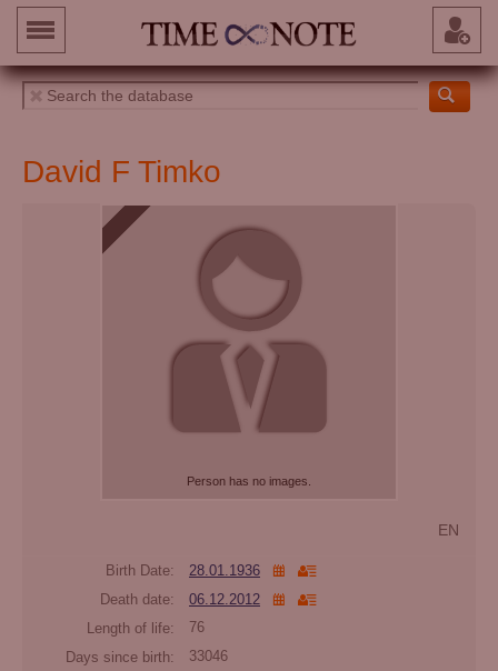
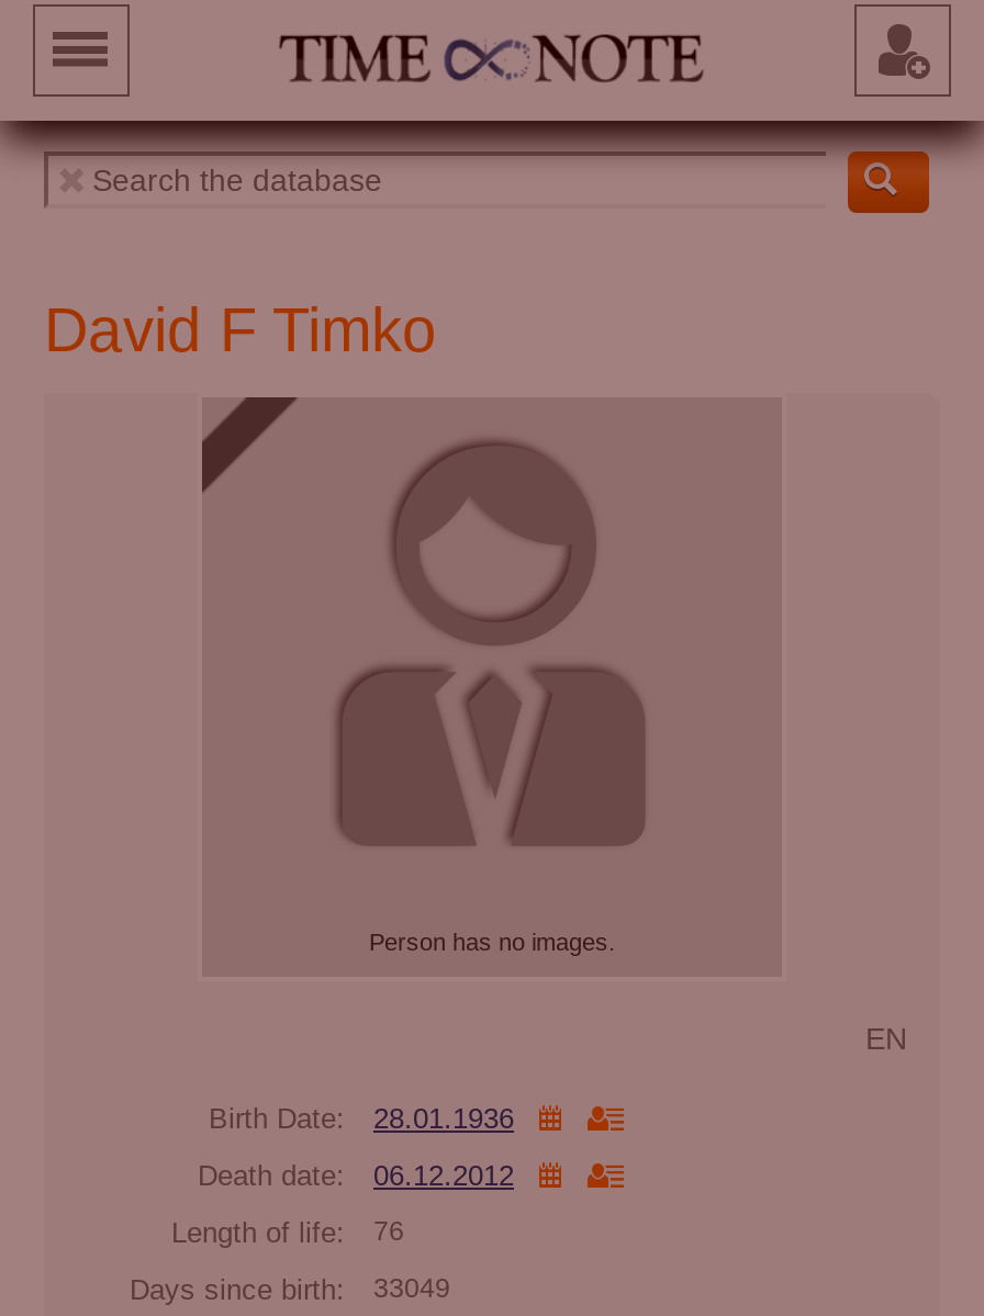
[66,648,228,665] Days since birth: 33046 -> [130,1272,450,1305] Days since birth: 33049

